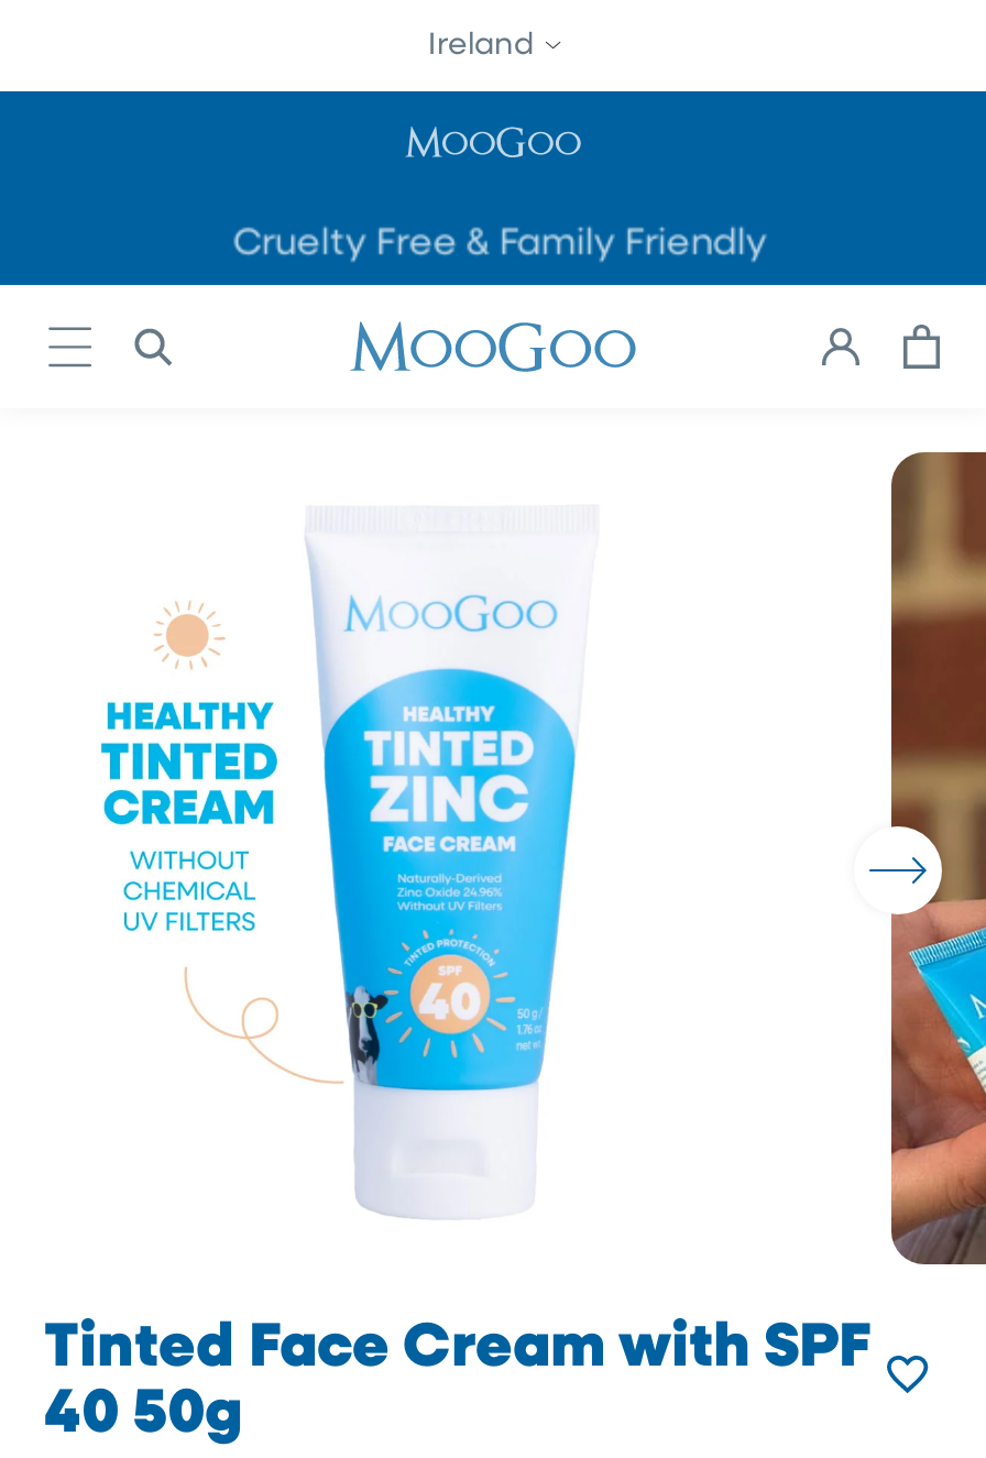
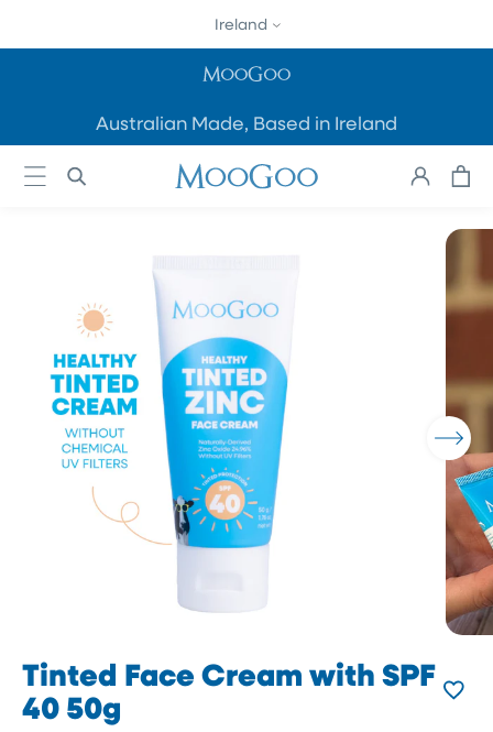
[226,213,760,262] Cruelty Free & Family Friendly -> [96,110,397,134] Australian Made, Based in Ireland

